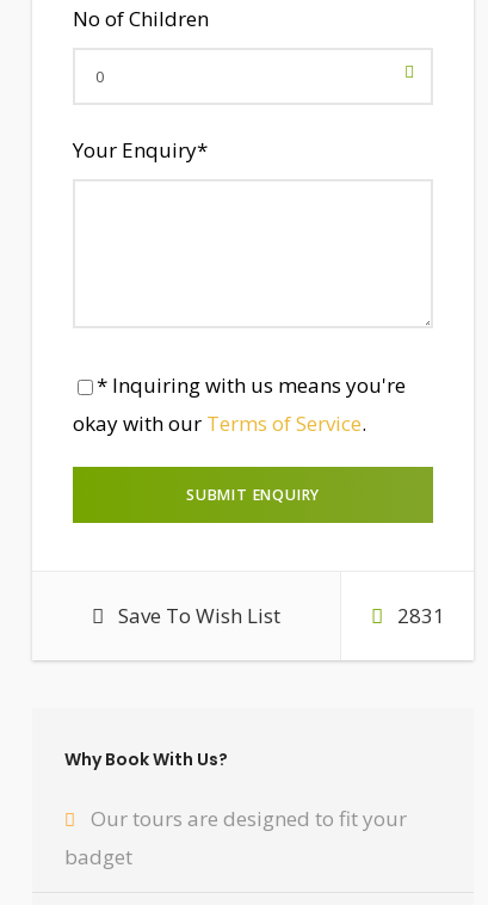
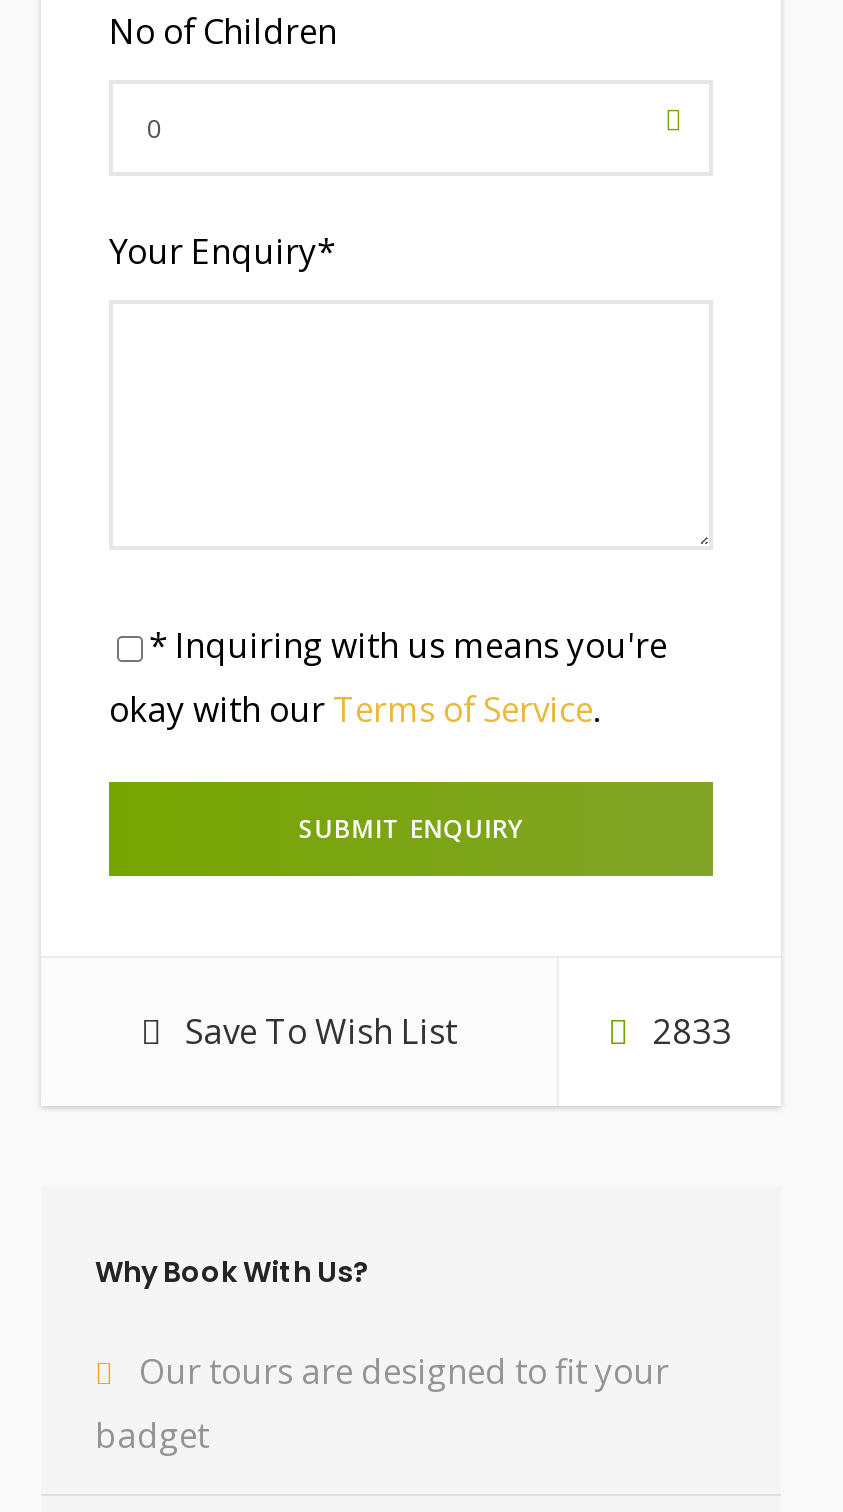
[397,602,444,629] 2831 -> [652,1008,732,1054] 2833

